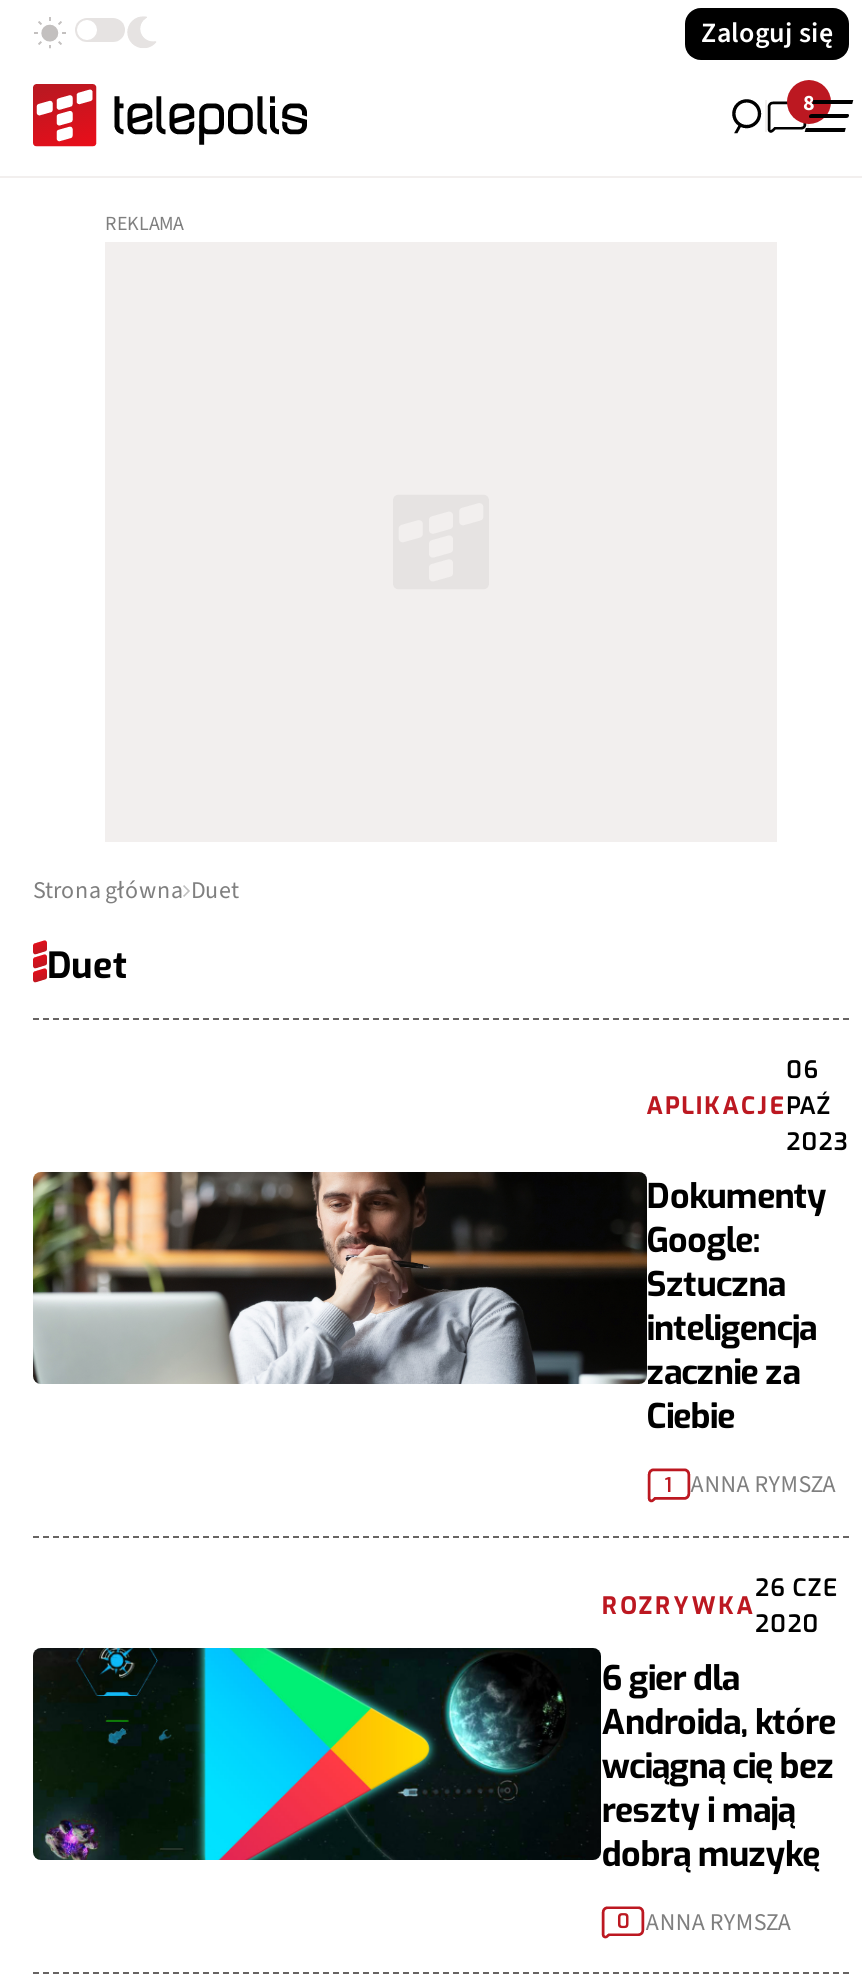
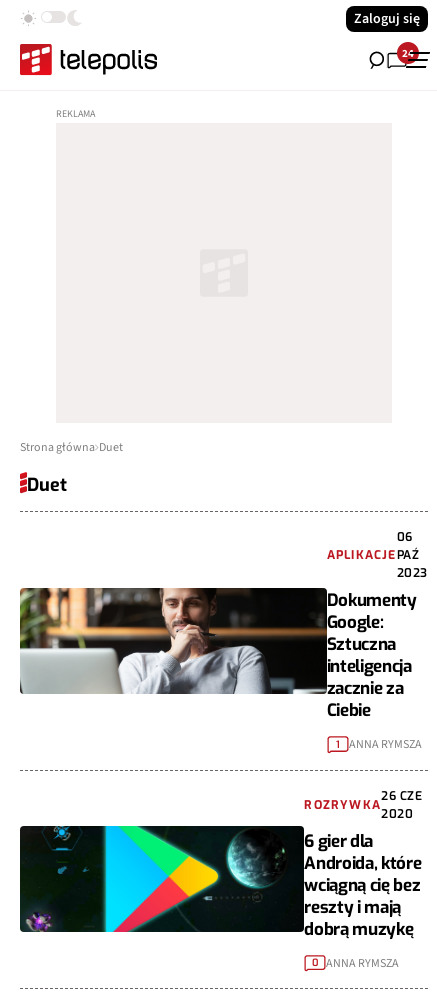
[803,87,815,117] 8 -> [402,45,414,60] 24

